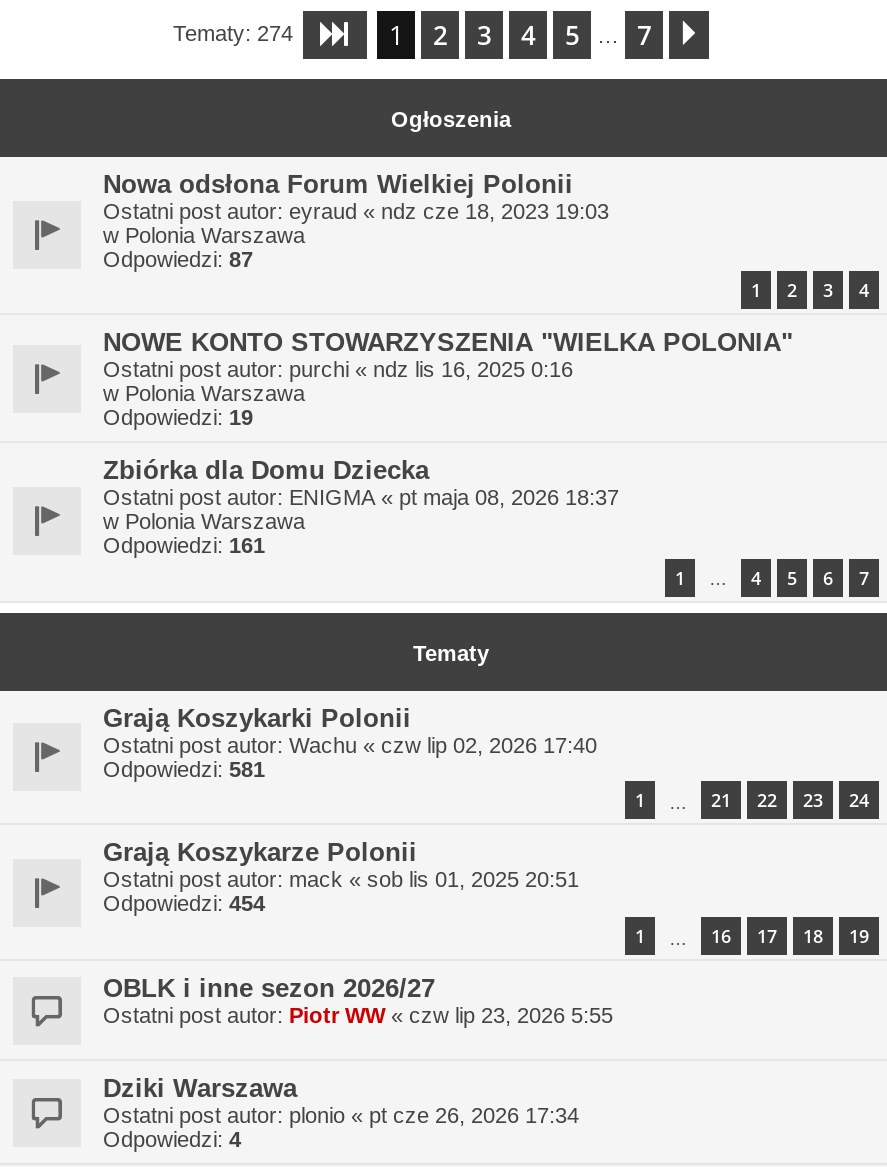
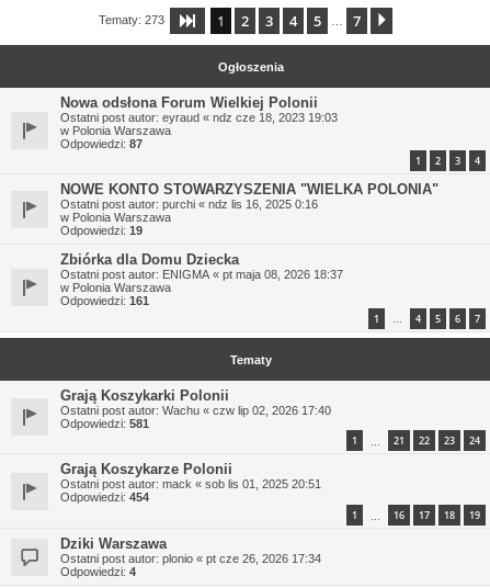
[173,20,299,44] Tematy: 274 -> [99,13,168,26] Tematy: 273
[103,973,613,1027] OBLK i inne sezon 2026/27 | Ostatni post autor: Piotr WW «czw lip 23, 2026 5:55 -> none

